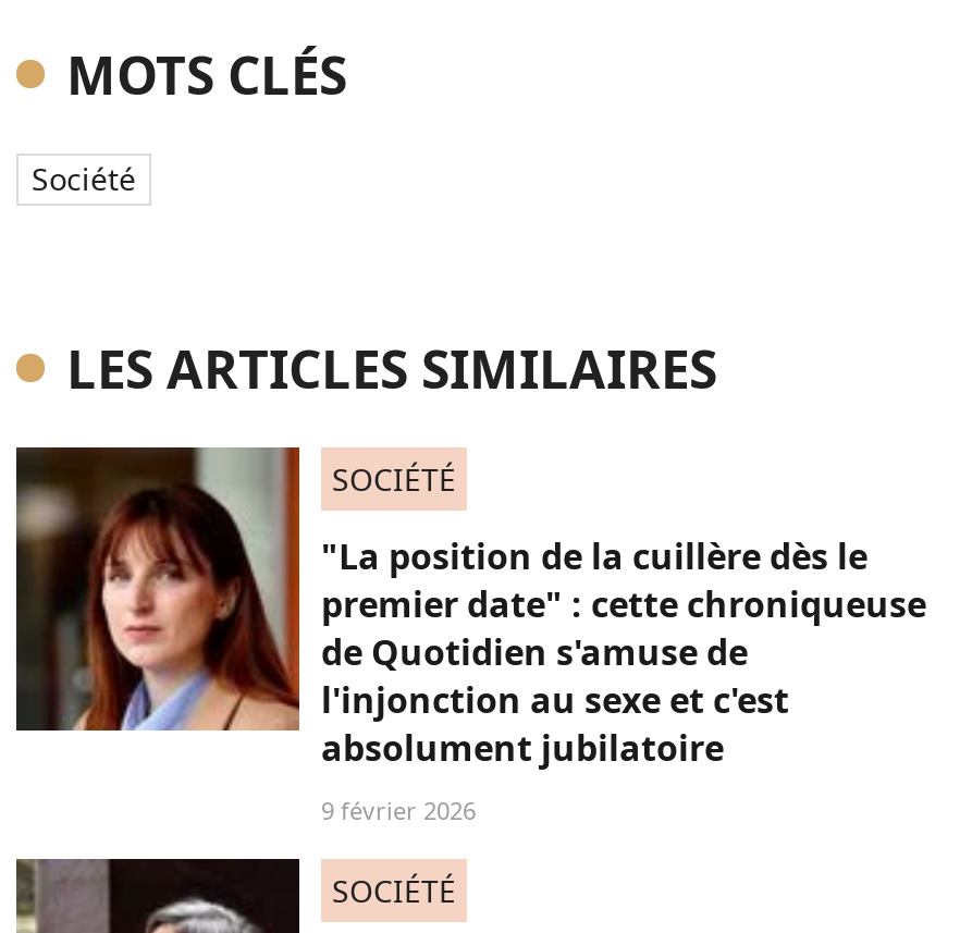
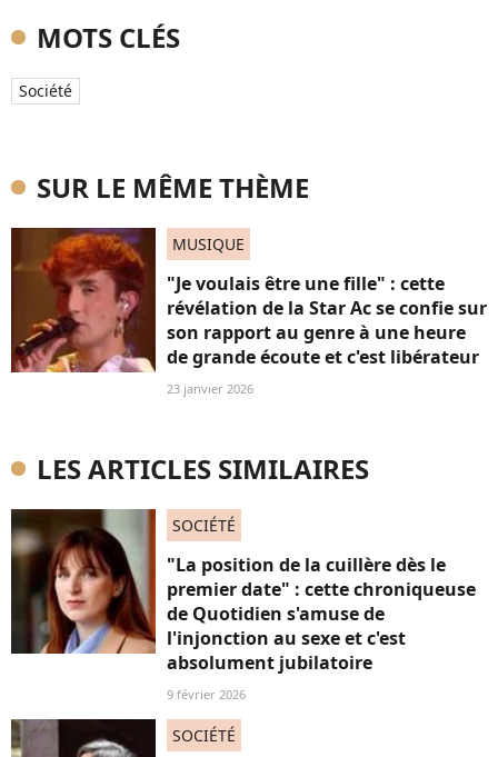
none -> [11,169,487,397] [image] | SUR LE MÊME THÈME | MUSIQUE | "Je voulais être une fille" : cette | révélation de la Star Ac se confie sur | son rapport au genre à une heure | de grande écoute et c'est libérateur | 23 janvier 2026

